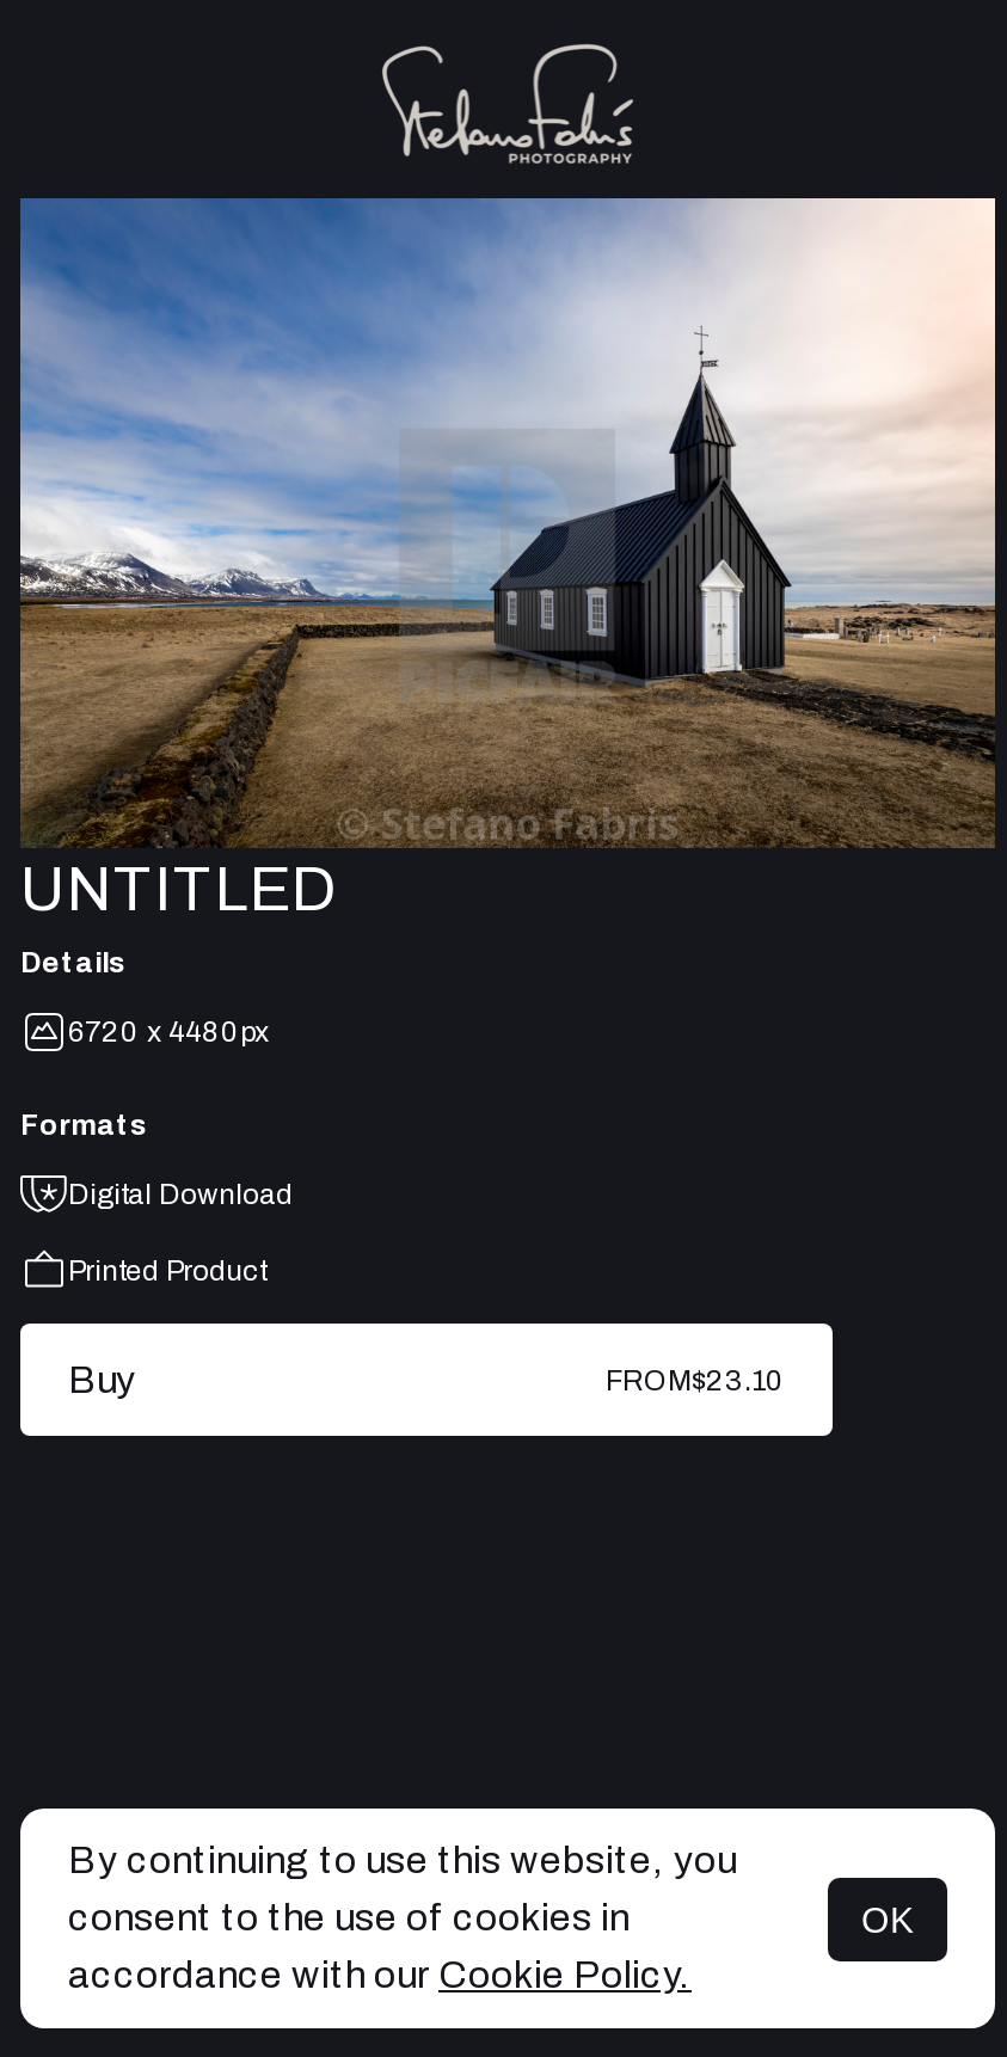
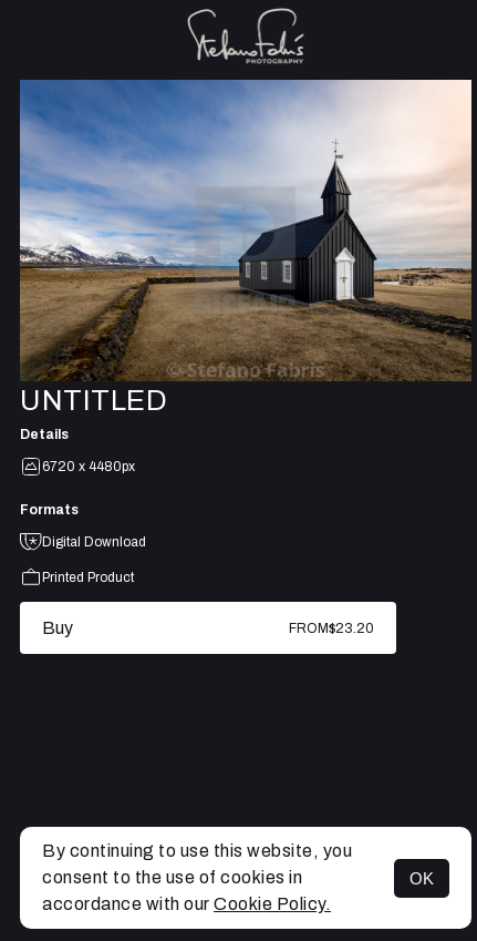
[606,1363,785,1396] FROM$23.10 -> [289,620,374,636] FROM$23.20

